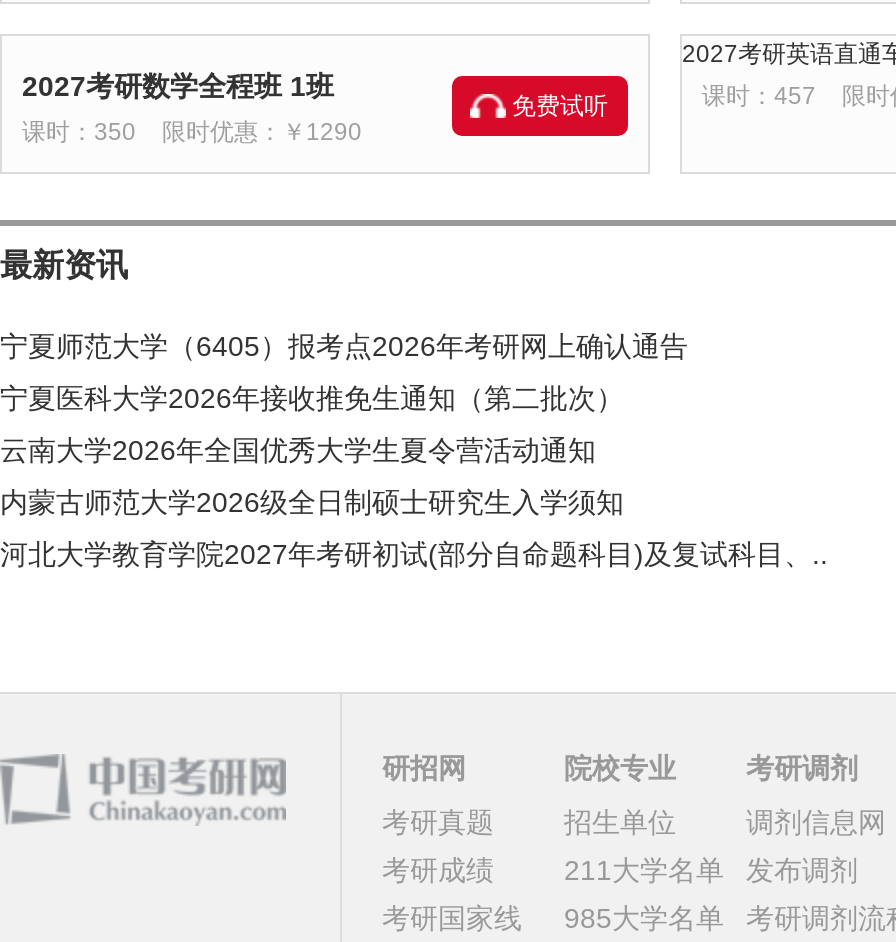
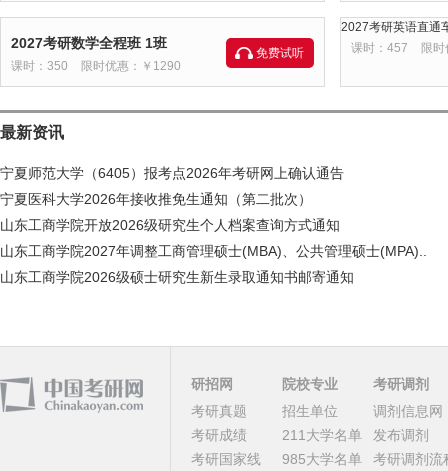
[0,434,596,466] 云南大学2026年全国优秀大学生夏令营活动通知 -> [0,217,340,233] 山东工商学院开放2026级研究生个人档案查询方式通知
[0,486,624,518] 内蒙古师范大学2026级全日制硕士研究生入学须知 -> [0,243,427,259] 山东工商学院2027年调整工商管理硕士(MBA)、公共管理硕士(MPA)..
[0,538,828,570] 河北大学教育学院2027年考研初试(部分自命题科目)及复试科目、.. -> [0,269,354,285] 山东工商学院2026级硕士研究生新生录取通知书邮寄通知

